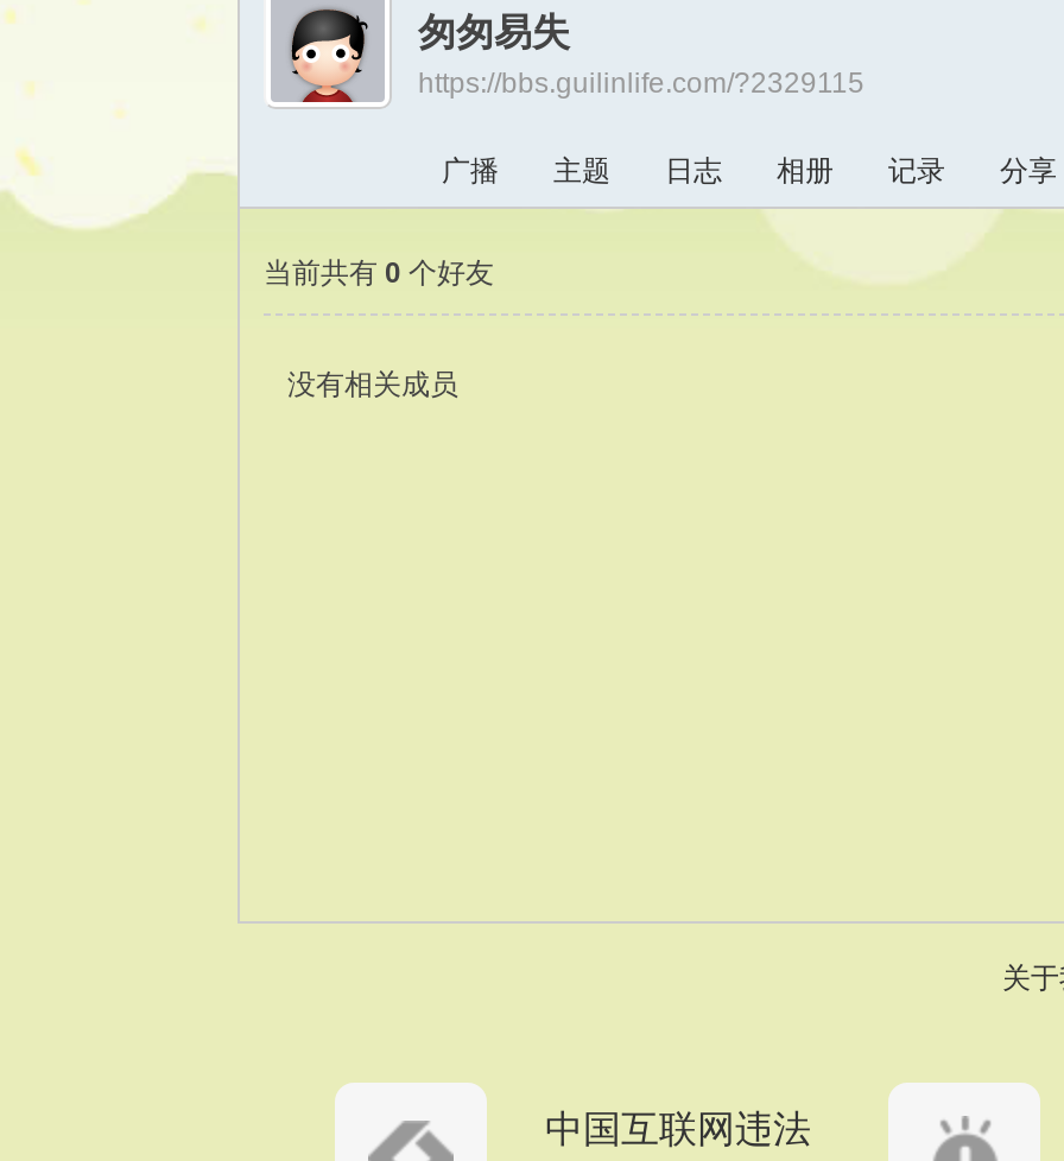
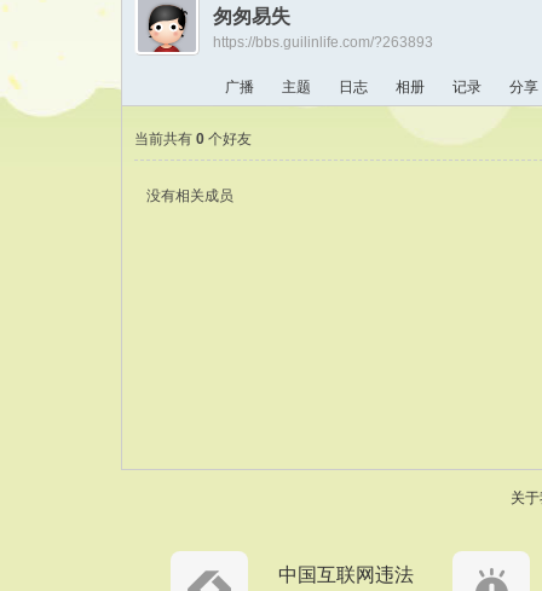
[418,66,864,100] https://bbs.guilinlife.com/?2329115 -> [213,34,433,51] https://bbs.guilinlife.com/?263893

